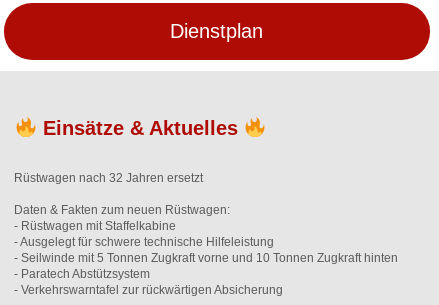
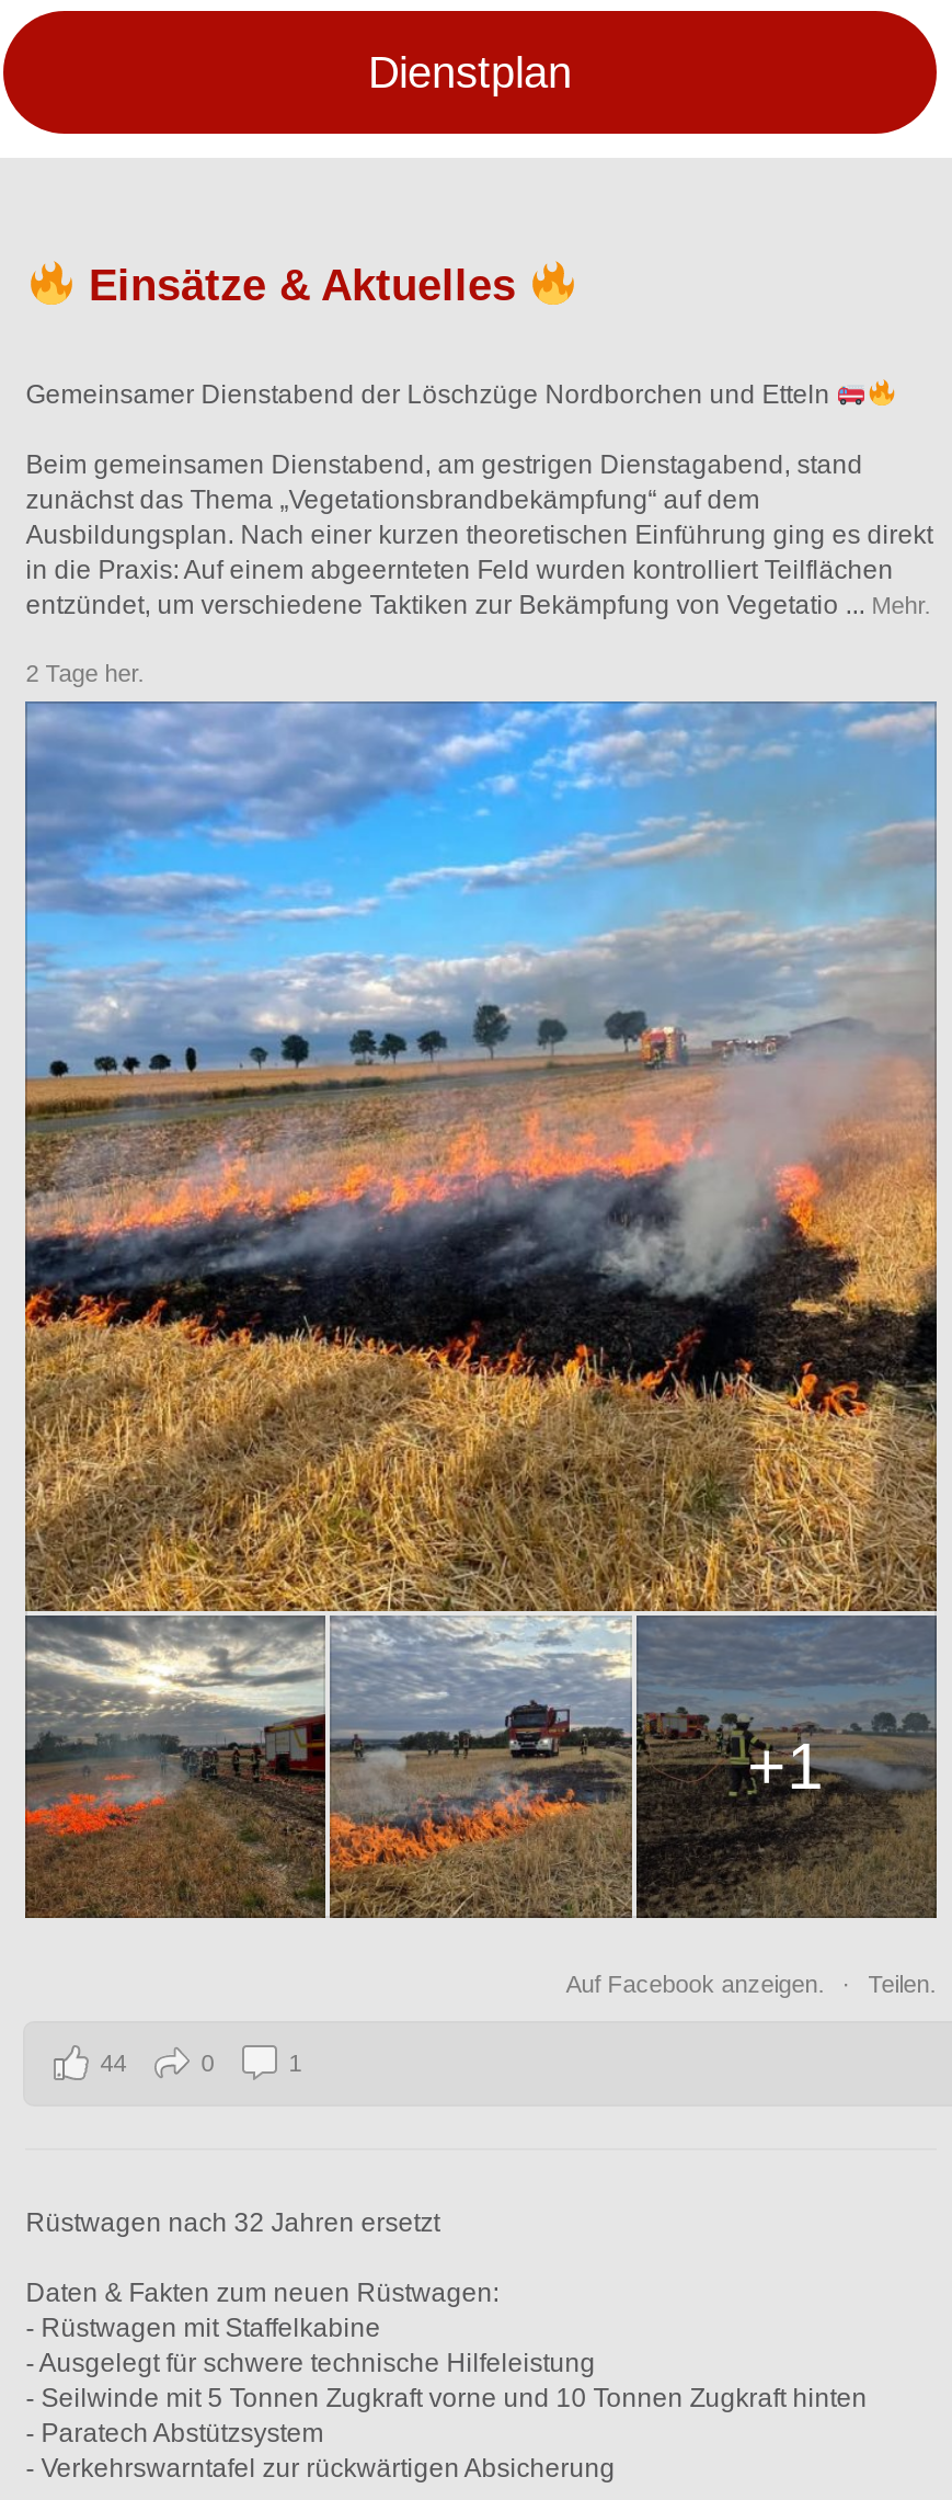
none -> [23,698,939,2076] [image] | +1 | Auf Facebook anzeigen. · | Teilen. | 44 | 0 | 1
none -> [26,378,933,685] Gemeinsamer Dienstabend der Löschzüge Nordborchen und Etteln | Beim gemeinsamen Dienstabend, am gestrigen Dienstagabend, stand | zunächst das Thema „Vegetationsbrandbekämpfung“ auf dem | Ausbildungsplan. Nach einer kurzen theoretischen Einführung ging es direkt | in die Praxis: Auf einem abgeernteten Feld wurden kontrolliert Teilflächen | entzündet, um verschiedene Taktiken zur Bekämpfung von Vegetatio ... Mehr. | 2 Tage her.

